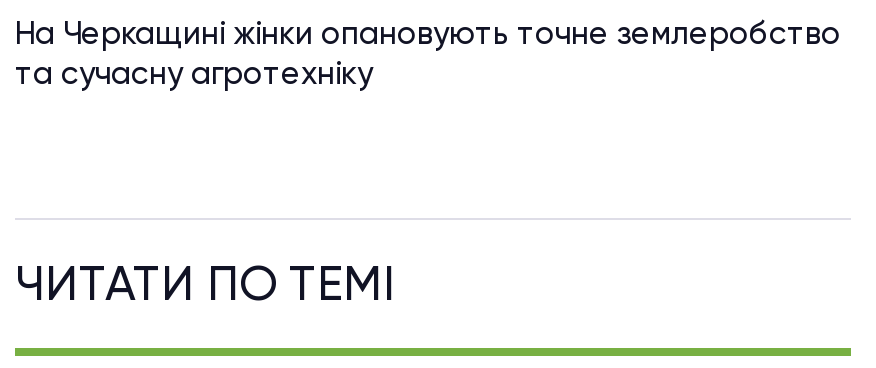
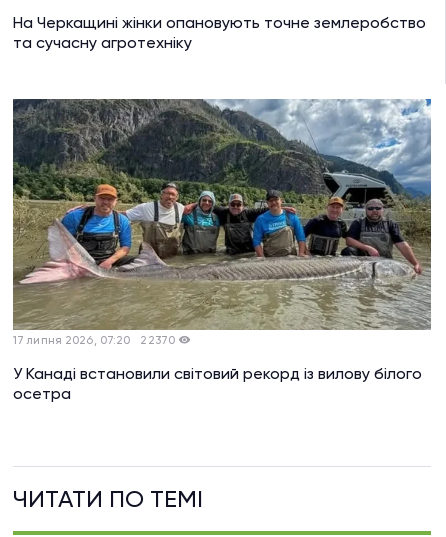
none -> [12,98,432,403] [image] | 17 липня 2026, 07:20 | 22370 | У Канаді встановили світовий рекорд із вилову білого | осетра

